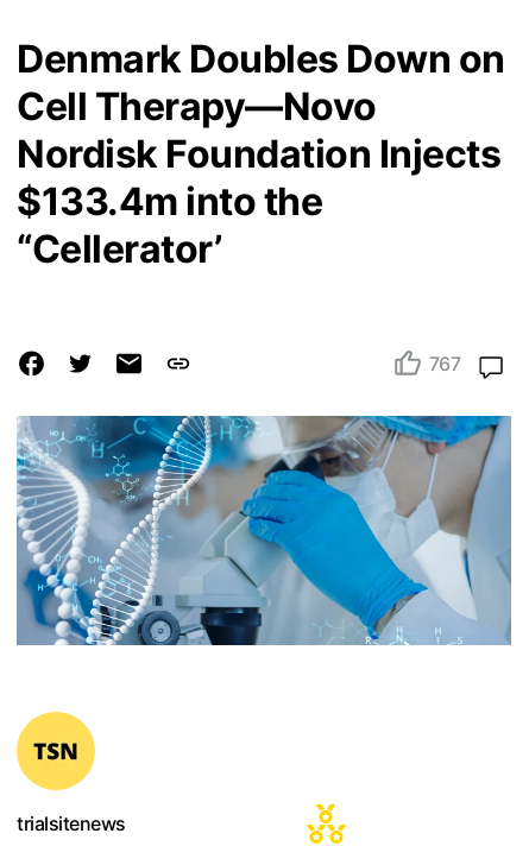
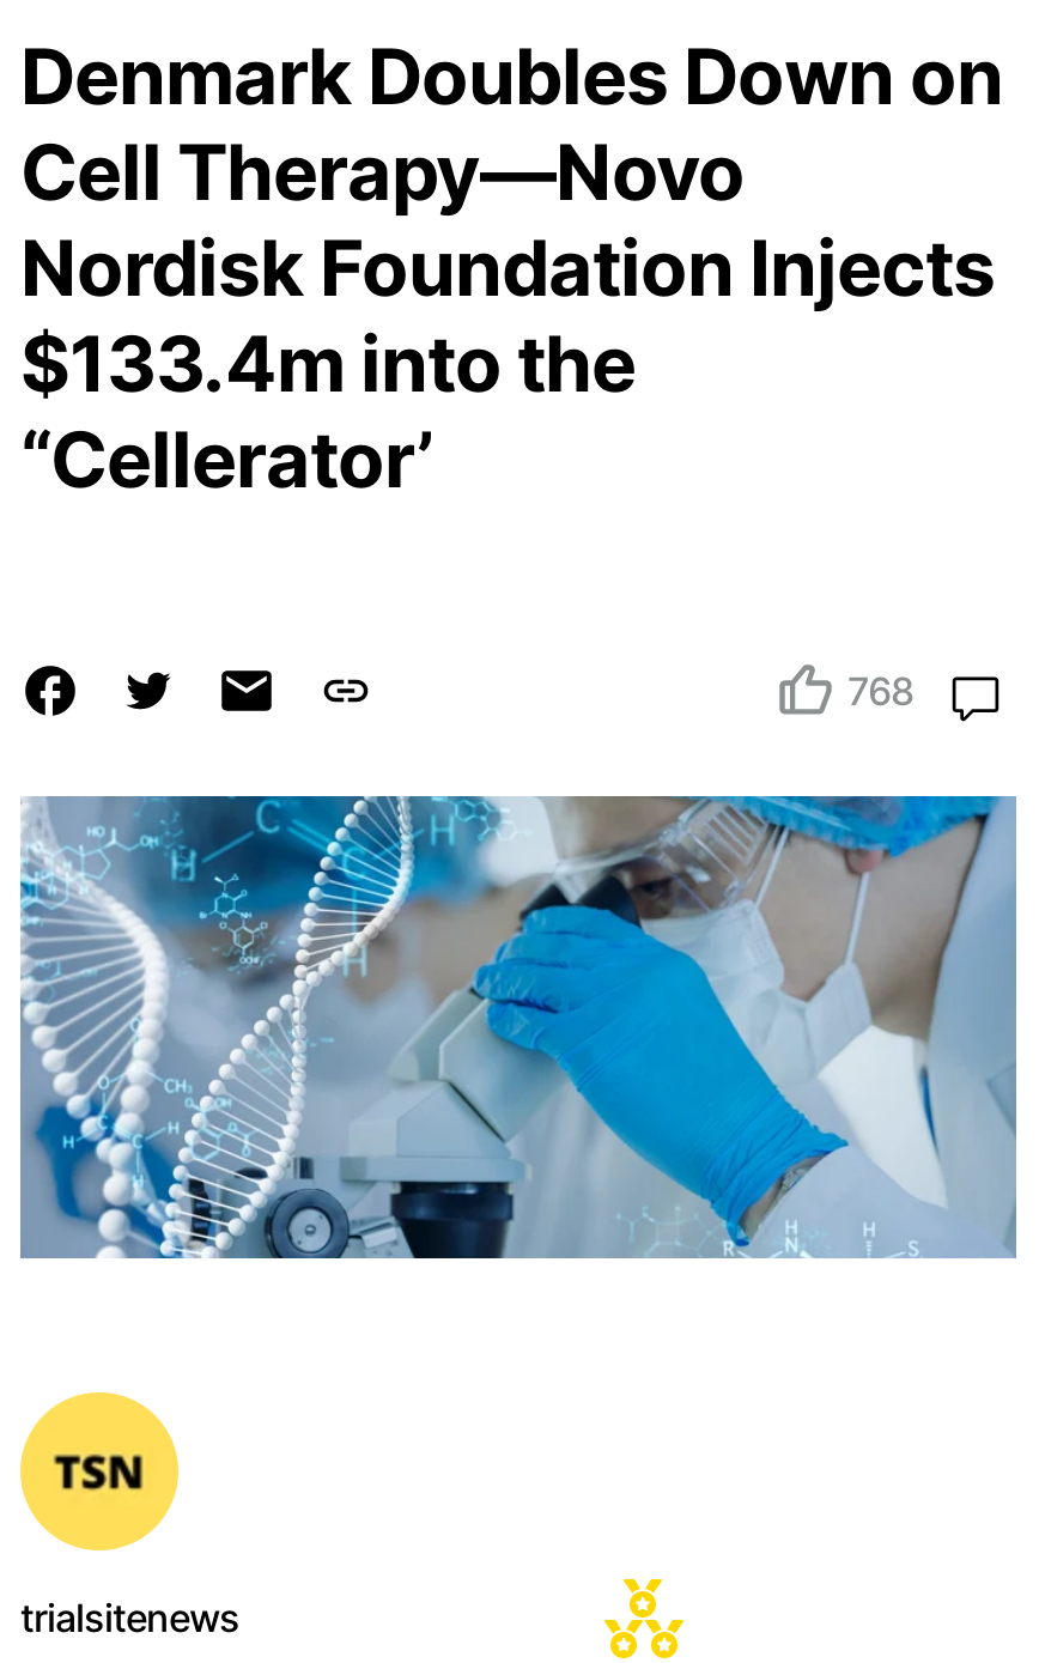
[429,352,460,375] 767 -> [847,667,913,715] 768

